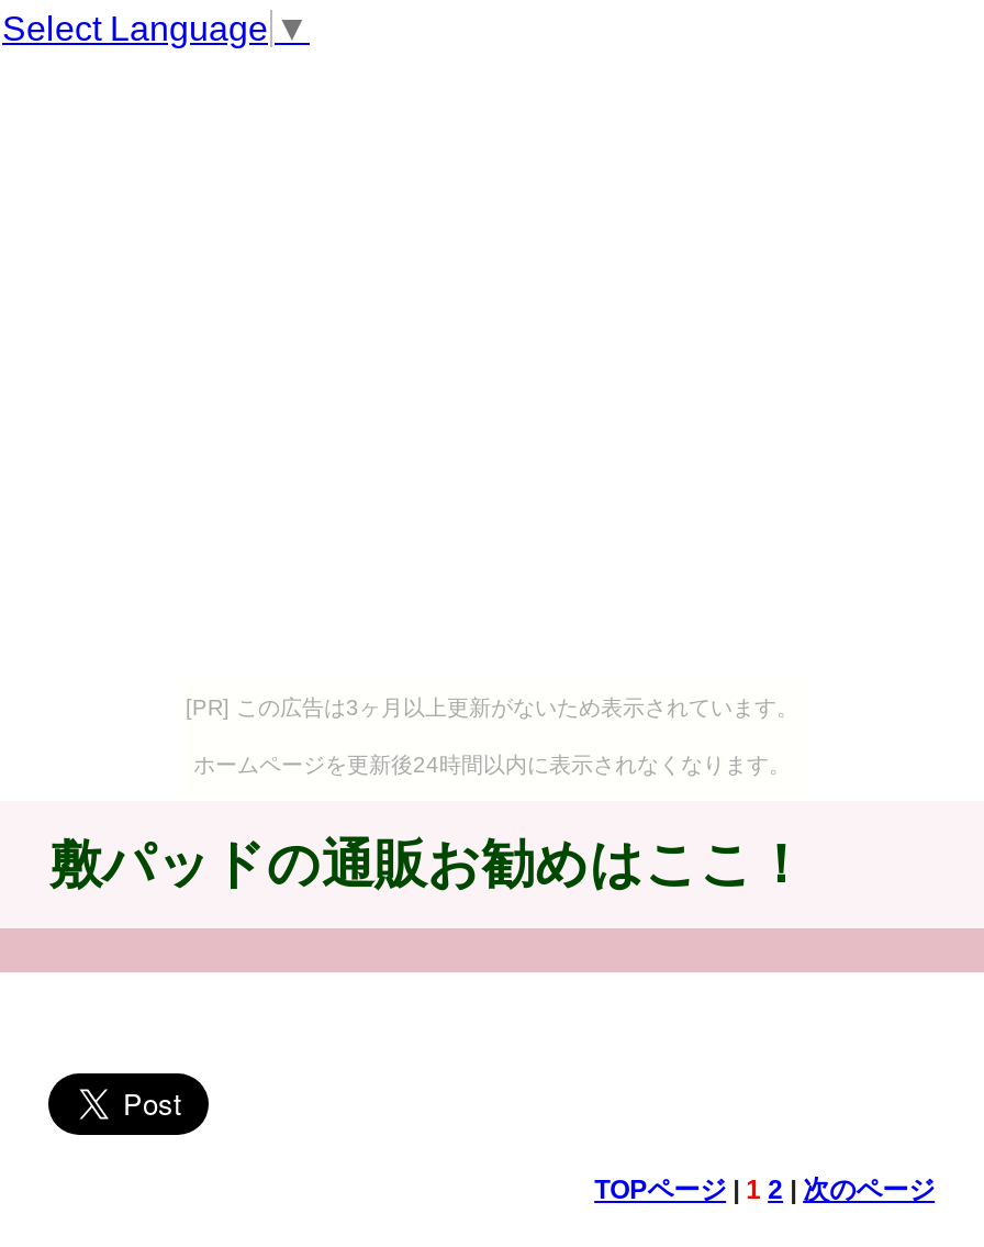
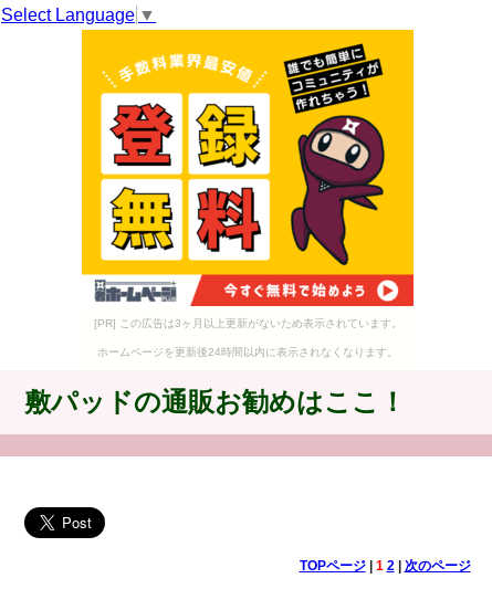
none -> [81,29,415,307] [image]

